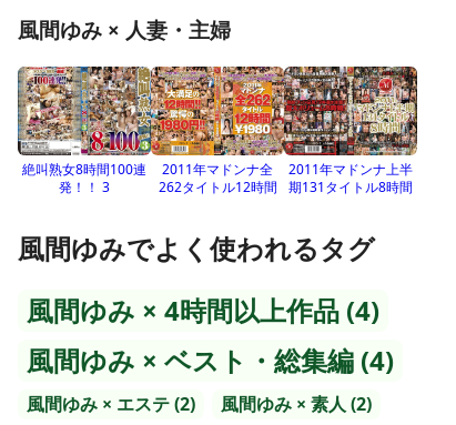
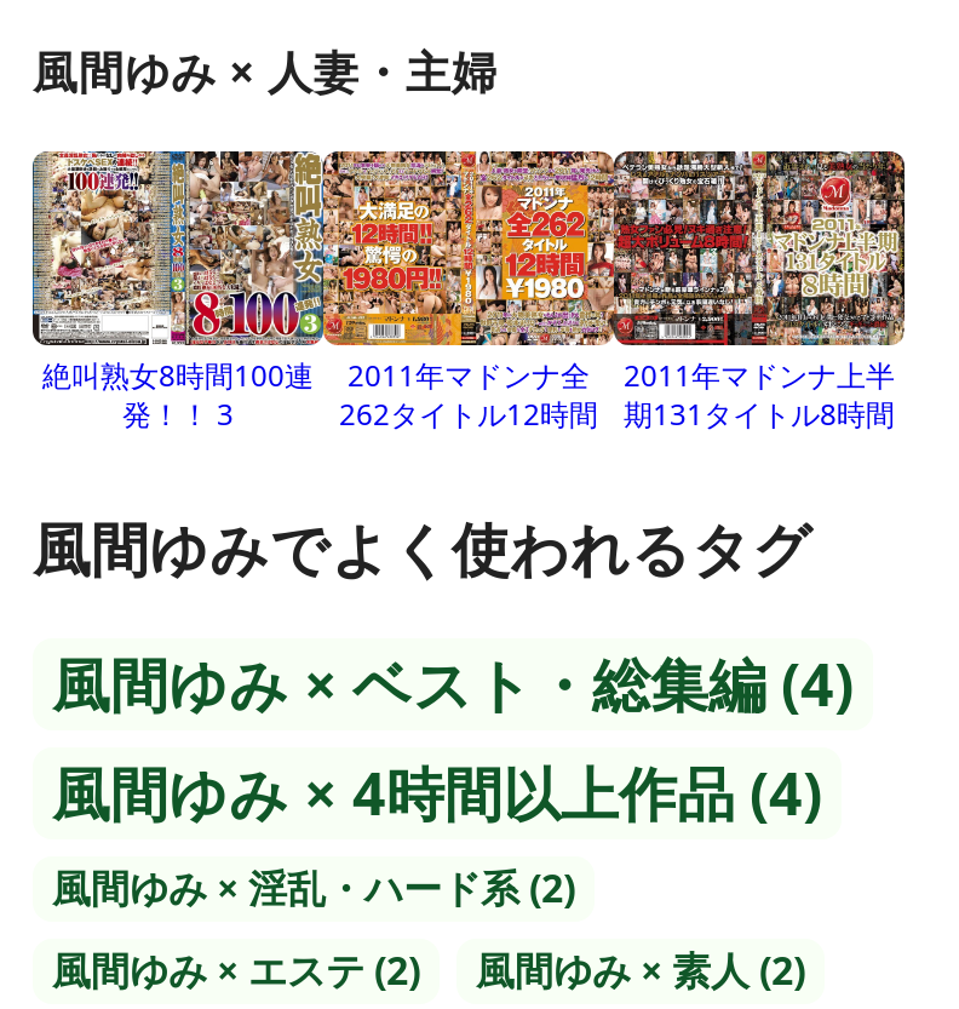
none -> [52,862,575,915] 風間ゆみ × 淫乱・ハード系 (2)
moved [27,342,394,379] -> [52,644,854,724]: 風間ゆみ × ベスト・総集編 (4)

